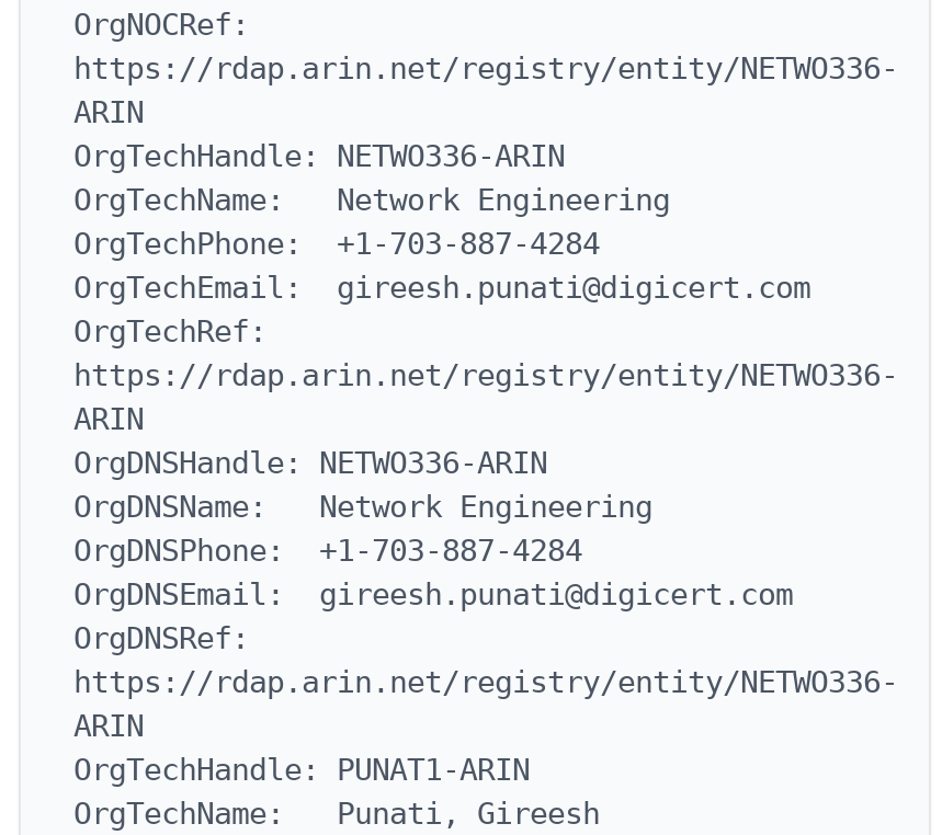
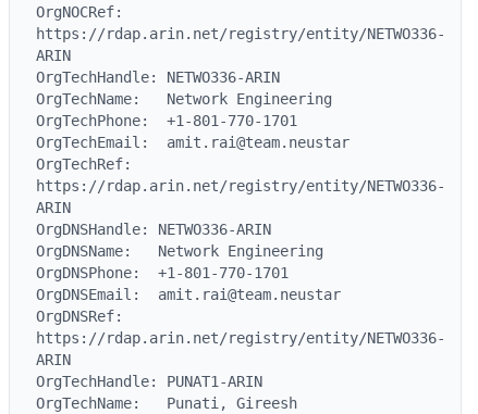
[73,226,600,261] OrgTechPhone: +1-703-887-4284 -> [36,112,297,129] OrgTechPhone: +1-801-770-1701
[73,270,810,305] OrgTechEmail: gireesh.punati@digicert.com -> [36,134,350,151] OrgTechEmail: amit.rai@team.neustar
[73,533,582,568] OrgDNSPhone: +1-703-887-4284 -> [36,264,289,281] OrgDNSPhone: +1-801-770-1701
[73,576,793,611] OrgDNSEmail: gireesh.punati@digicert.com -> [36,286,341,303] OrgDNSEmail: amit.rai@team.neustar

